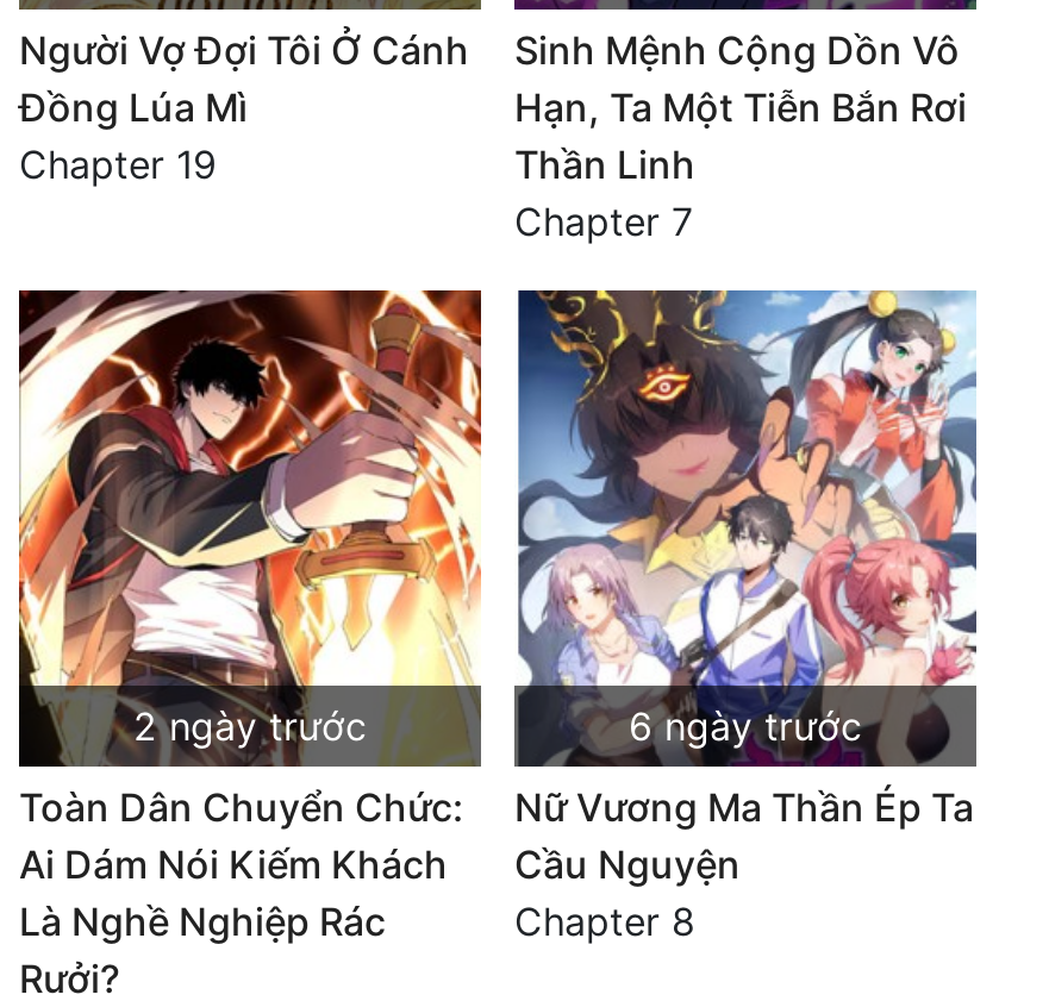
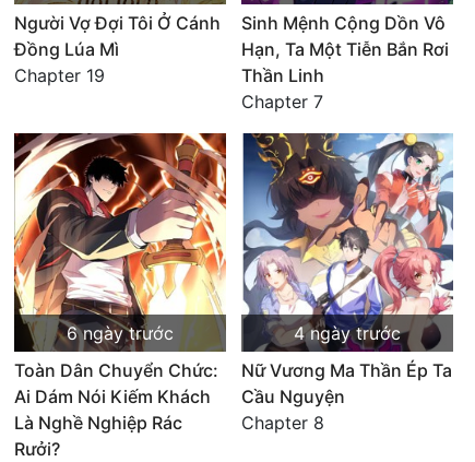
[133,701,367,749] 2 ngày trước -> [67,322,174,344] 6 ngày trước
[629,701,862,749] 6 ngày trước -> [294,322,401,344] 4 ngày trước

